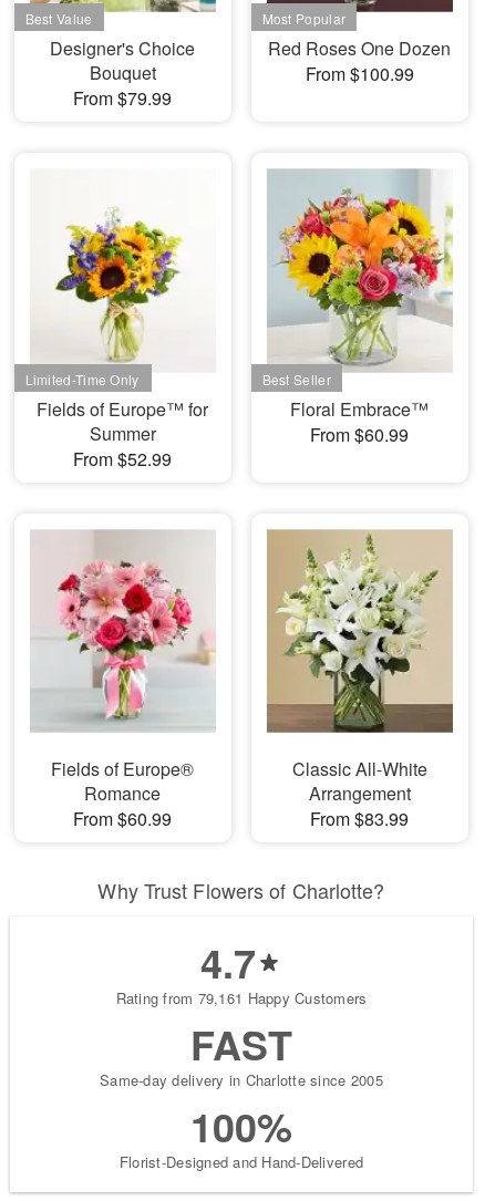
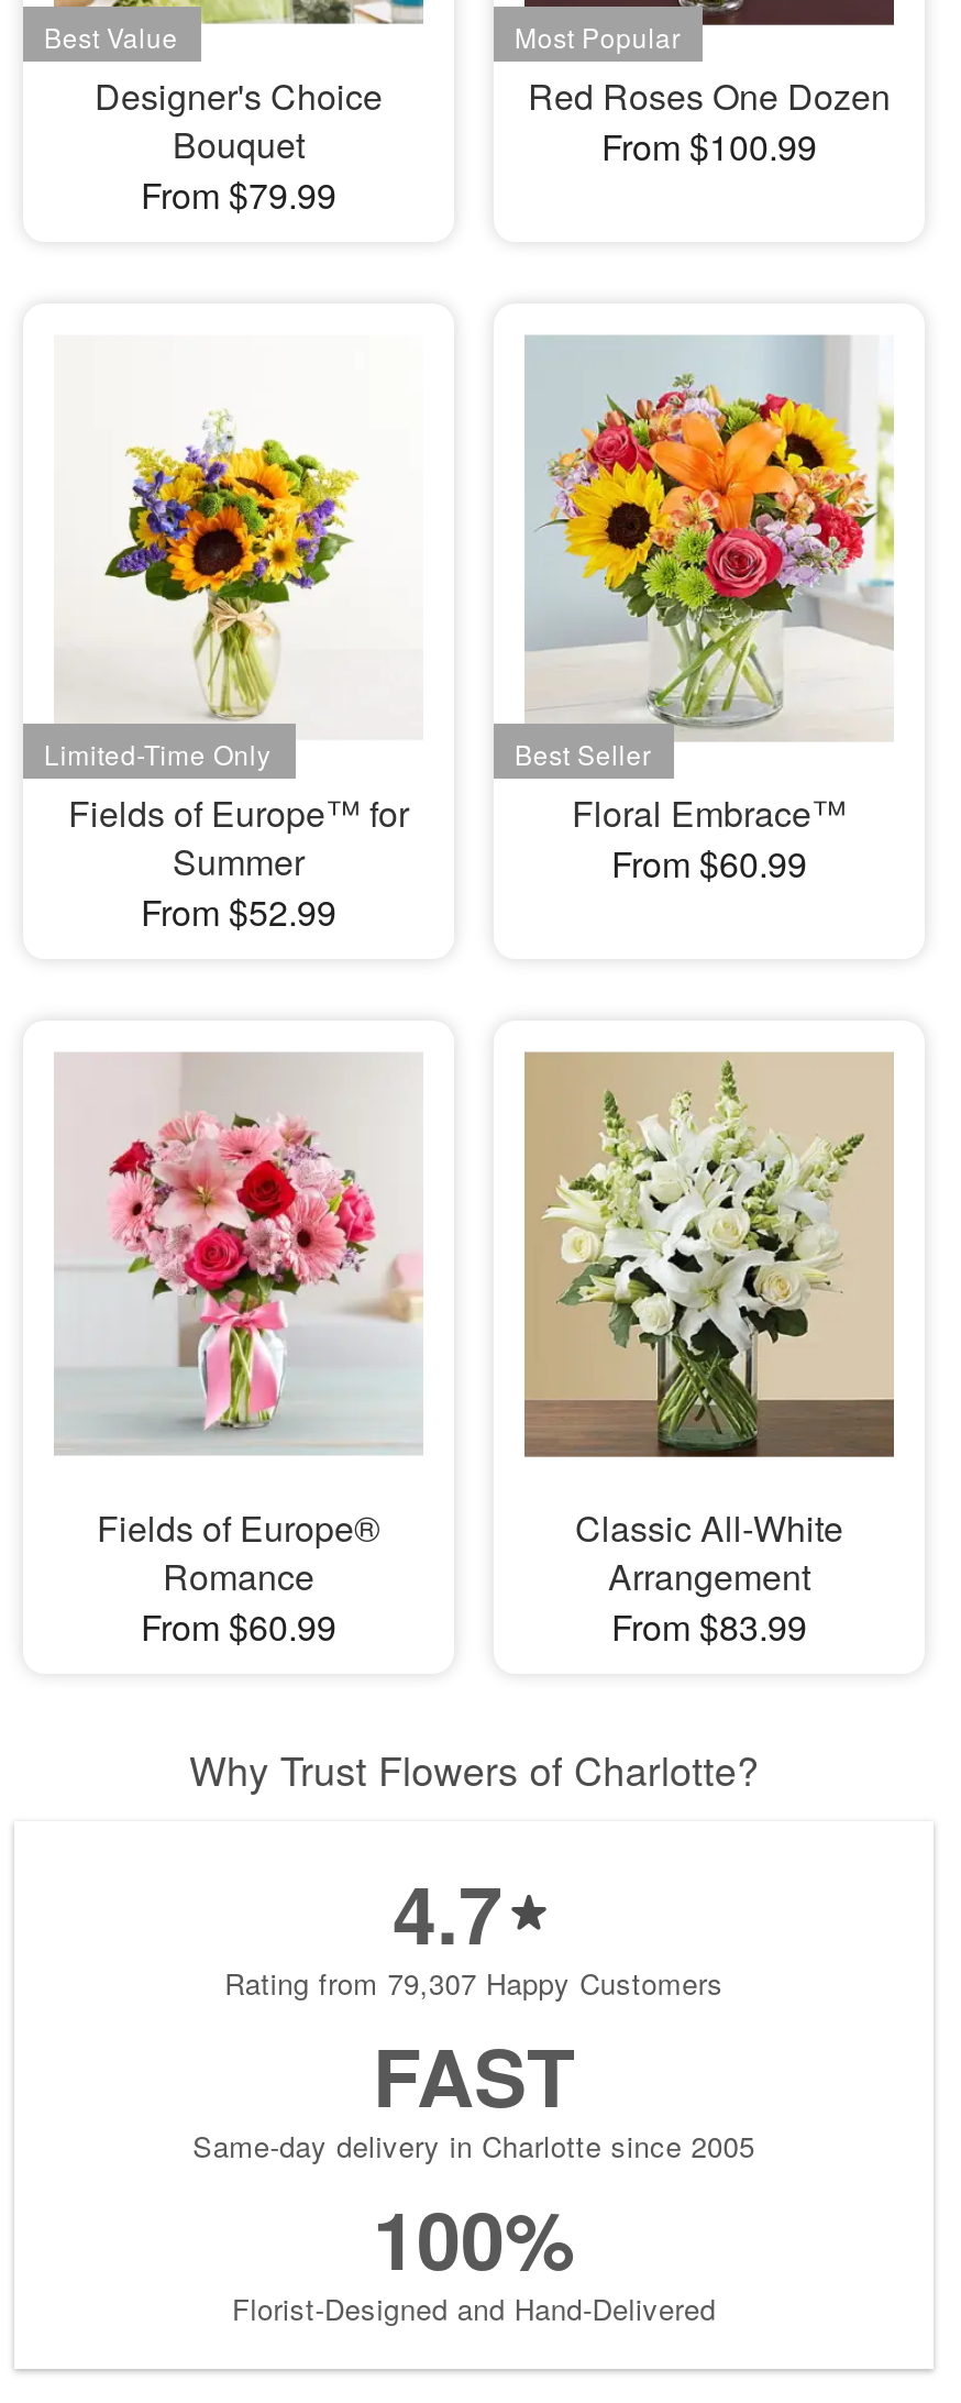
[116,988,367,1009] Rating from 79,161 Happy Customers -> [225,1962,723,2004] Rating from 79,307 Happy Customers

